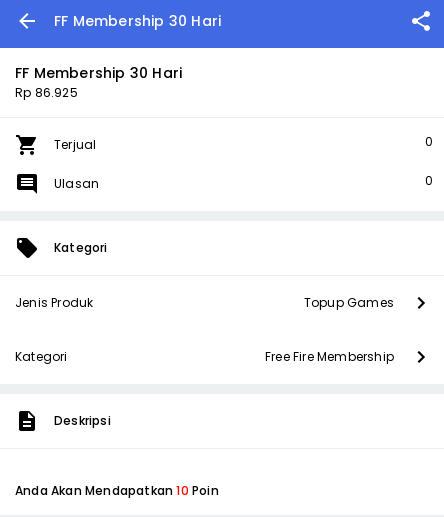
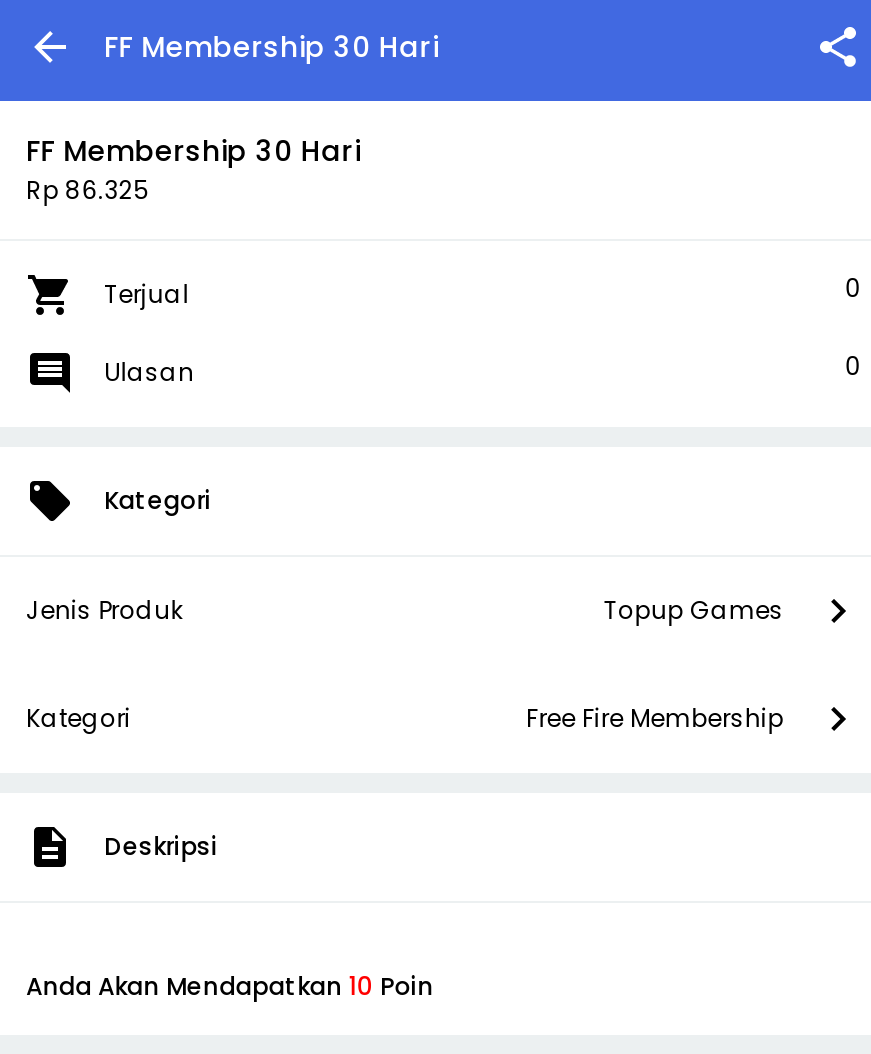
[15,84,78,101] Rp 86.925 -> [26,173,150,207] Rp 86.325

